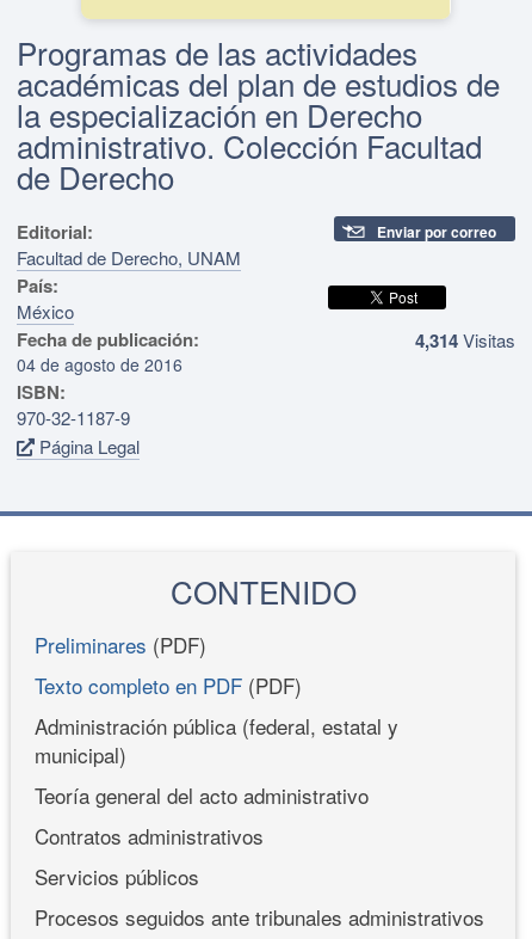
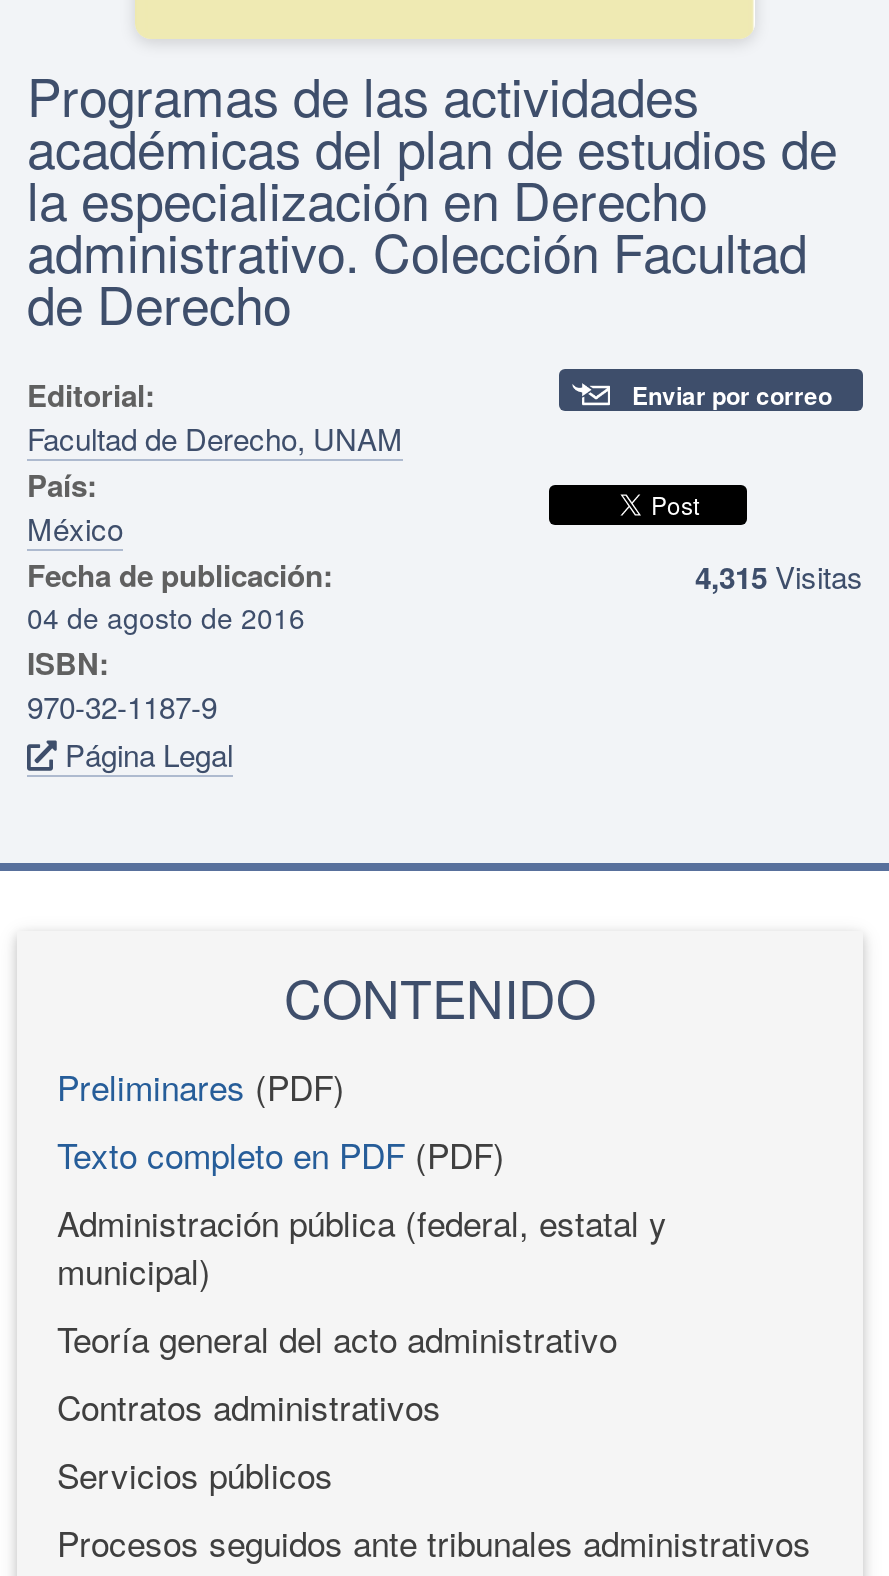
[415,327,515,353] 4,314 Visitas -> [695,554,863,598] 4,315 Visitas

